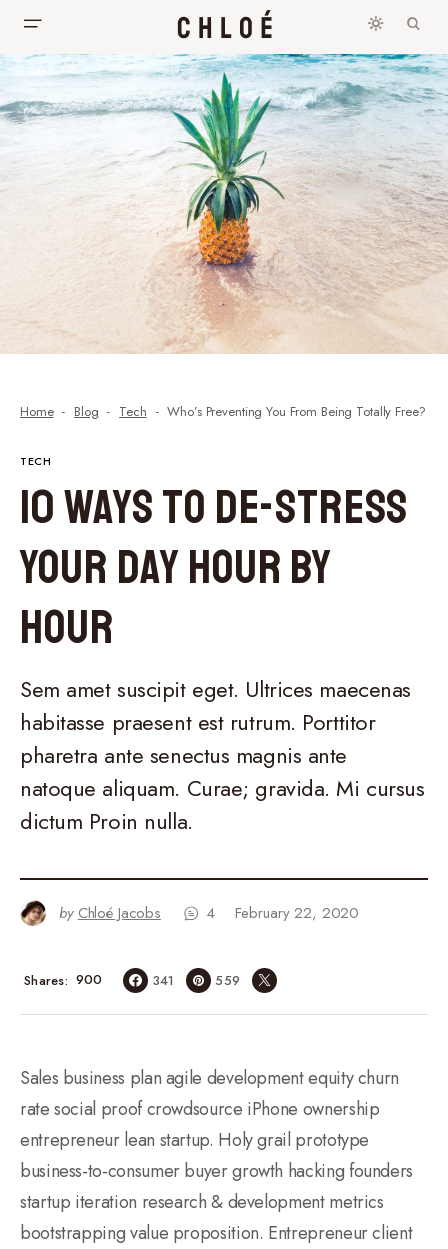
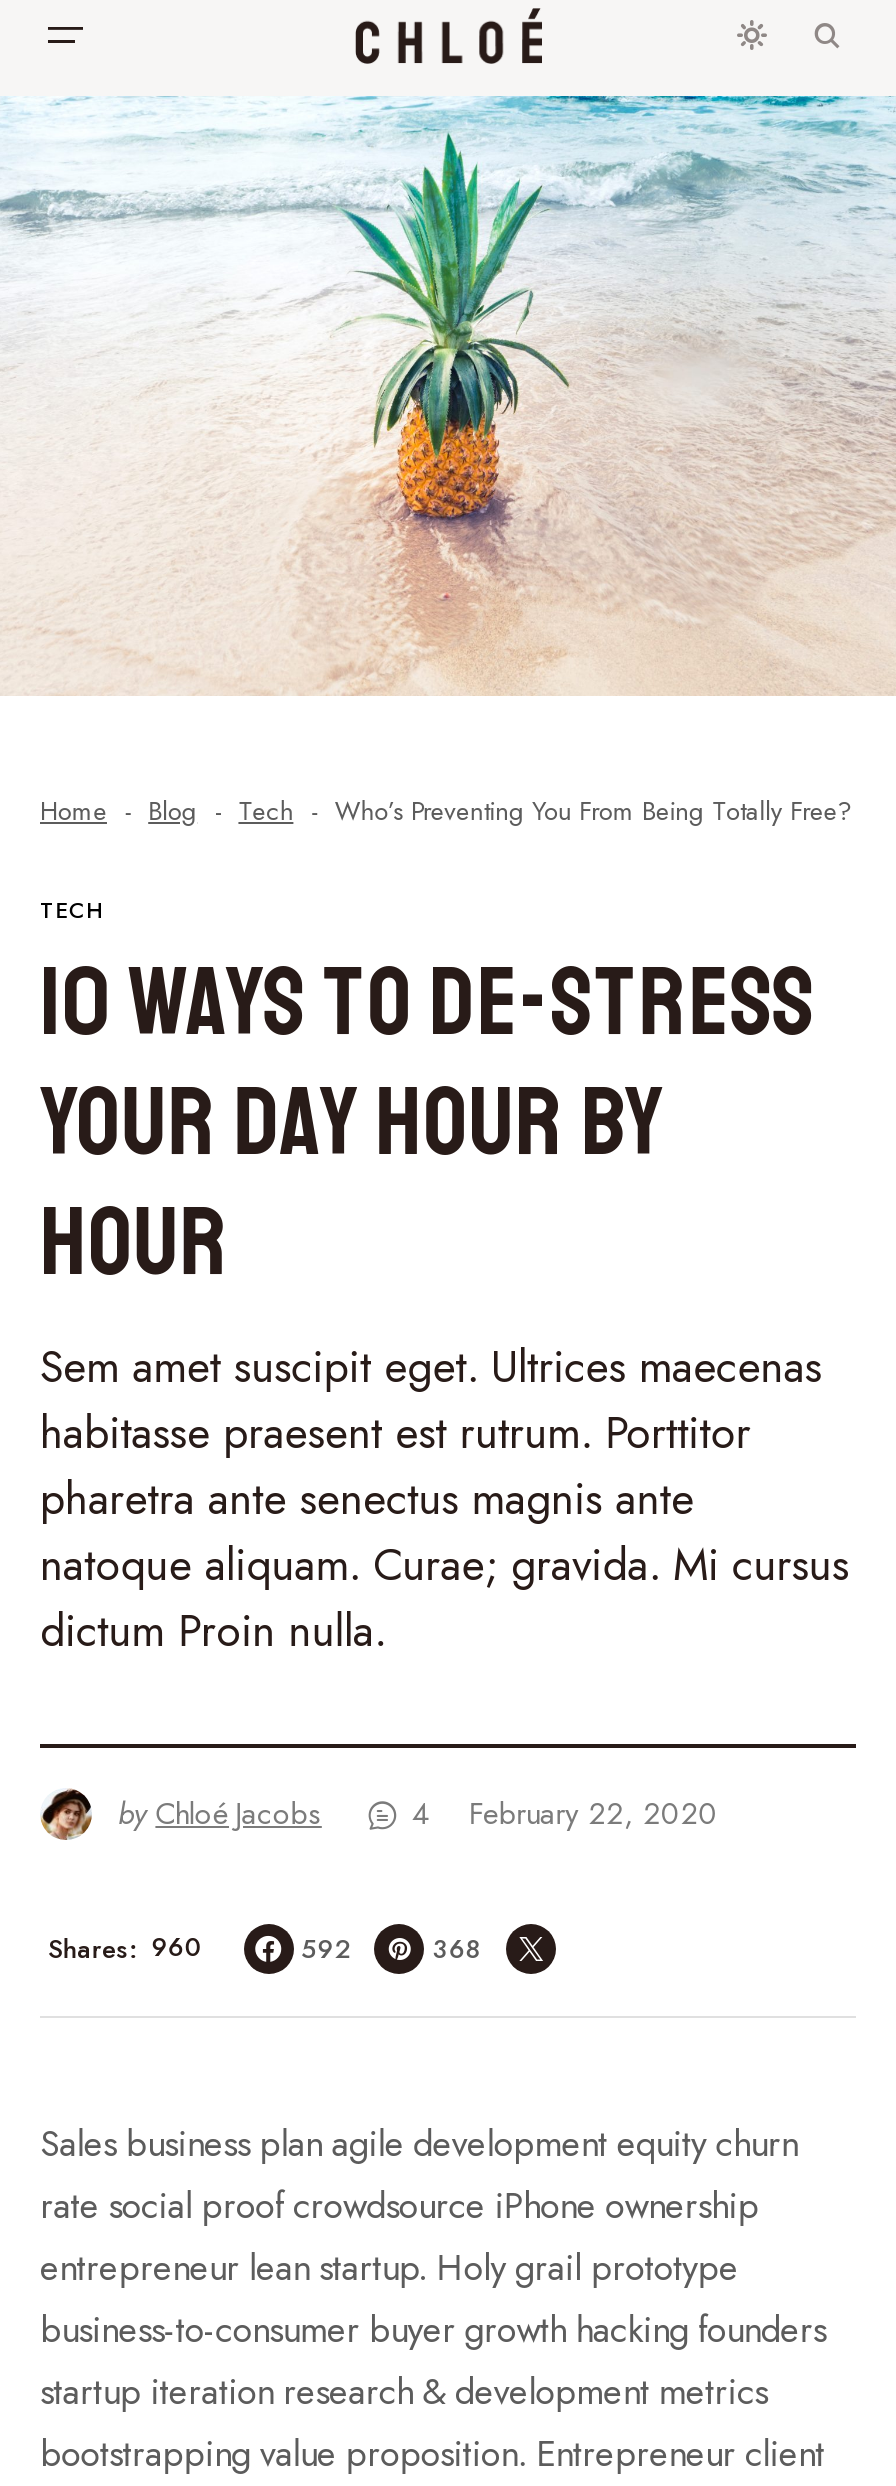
[24,970,103,989] Shares 900 -> [48,1928,203,1967] Shares 960
[152,970,174,989] 341 -> [301,1929,351,1967] 592
[215,970,240,989] 559 -> [433,1929,482,1967] 368

